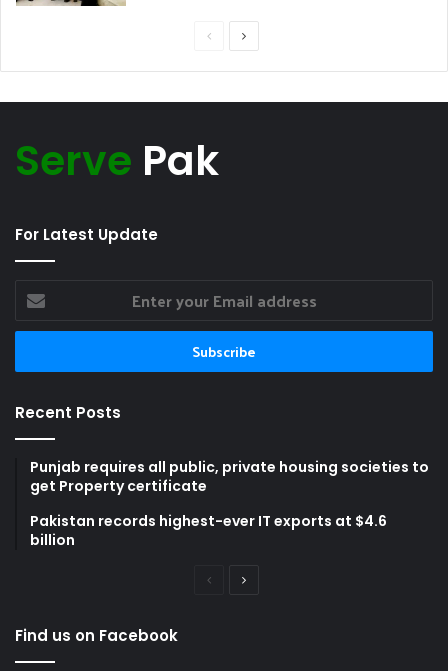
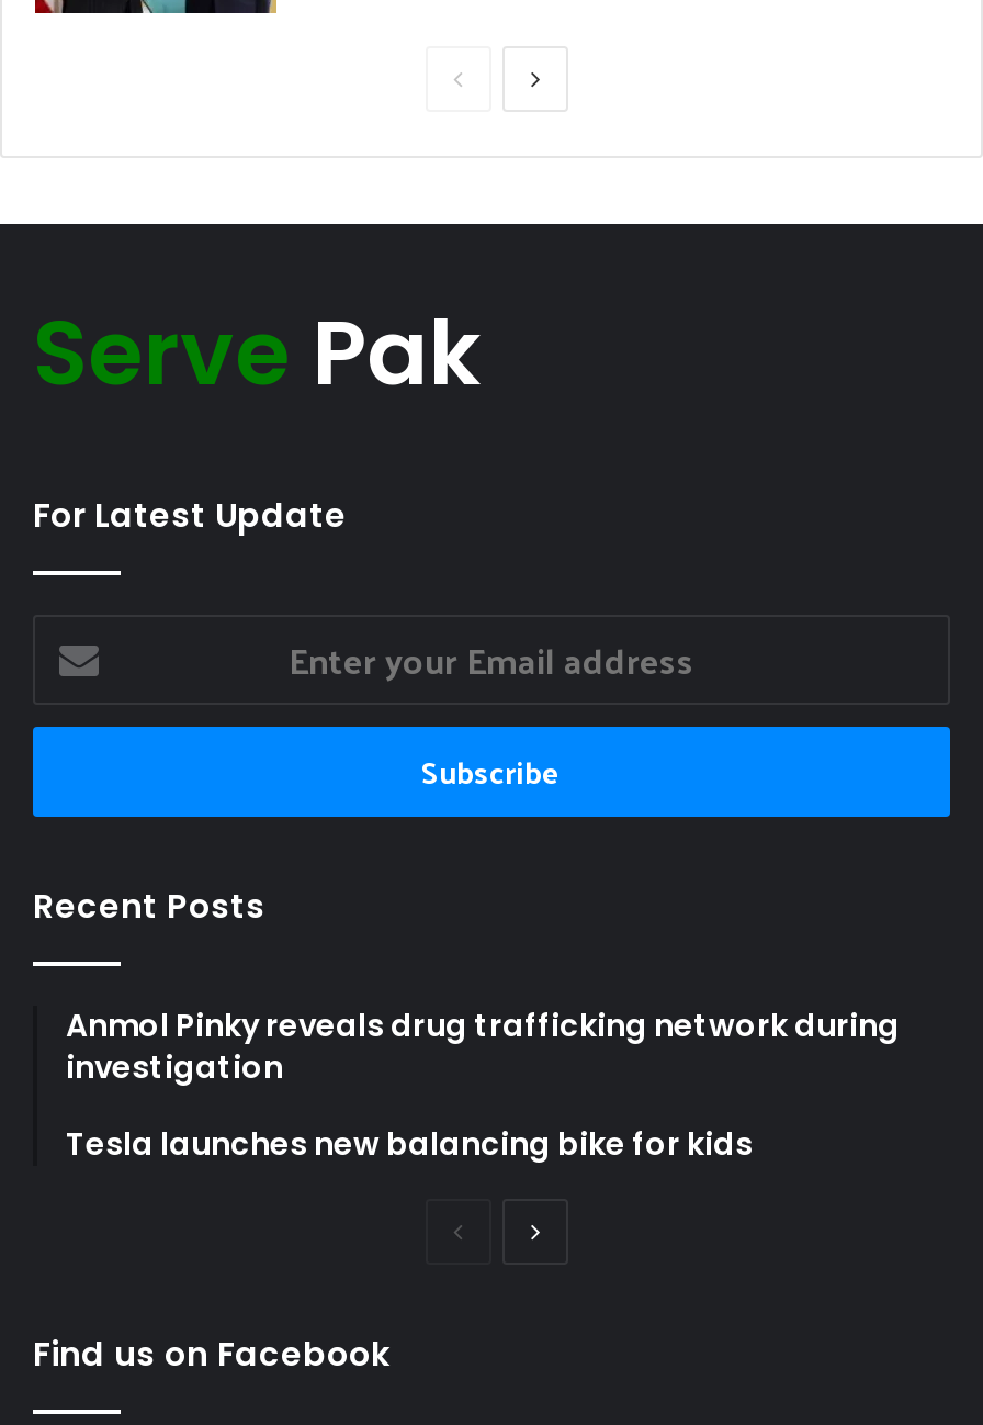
[30,457,429,496] Punjab requires all public, private housing societies to | get Property certificate -> [66,1003,900,1088] Anmol Pinky reveals drug trafficking network during | investigation
[30,511,387,550] Pakistan records highest-ever IT exports at $4.6 | billion -> [66,1121,753,1165] Tesla launches new balancing bike for kids

